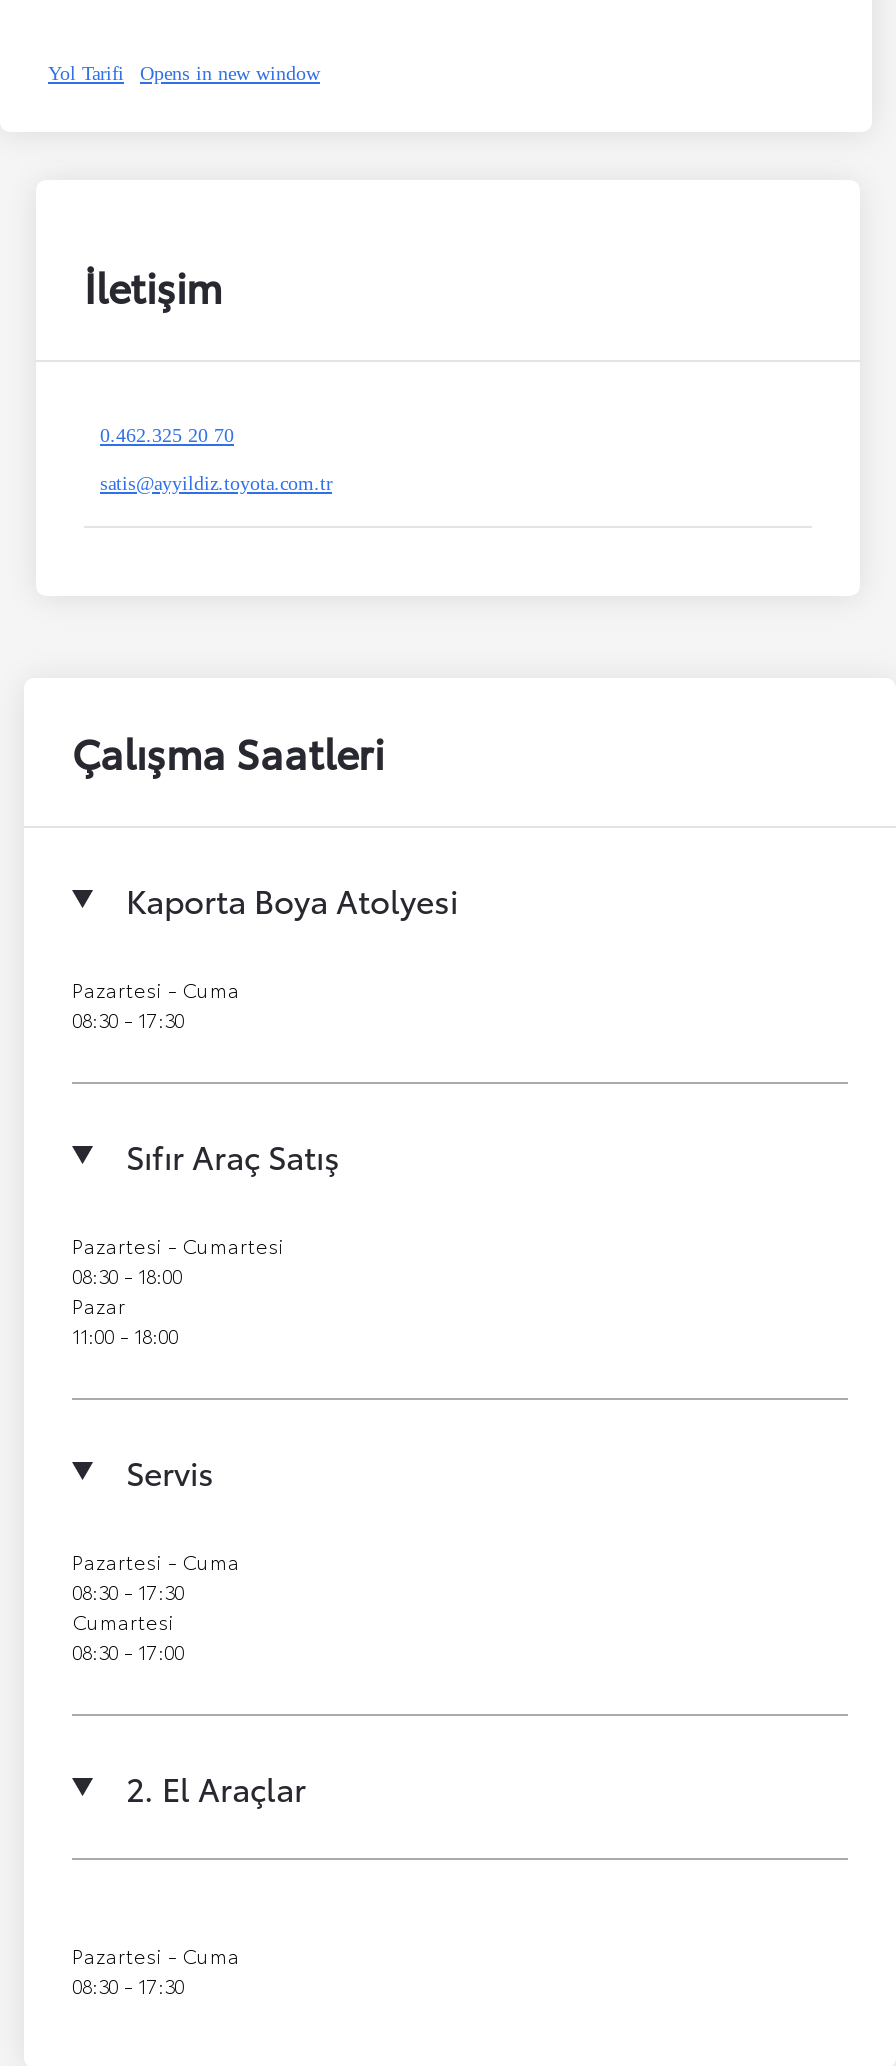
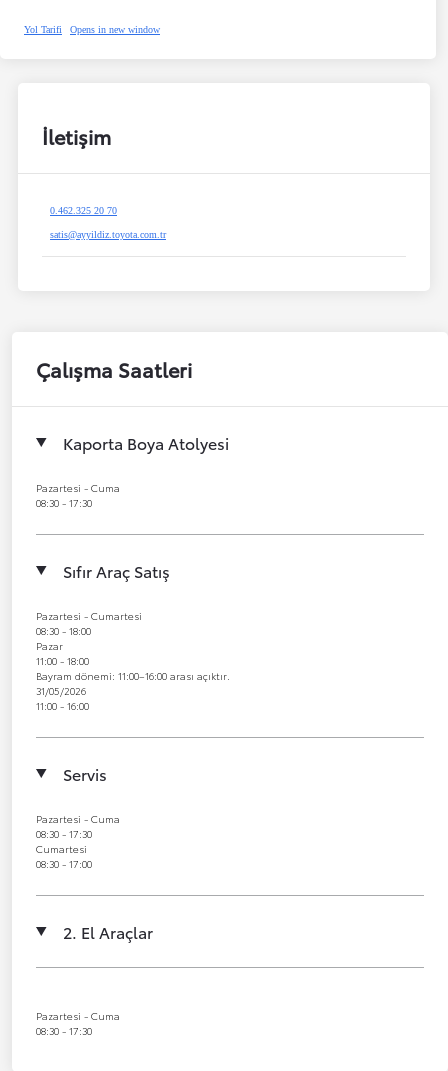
none -> [36,668,230,713] Bayram dönemi: 11:00–16:00 arası açıktır. | 31/05/2026 | 11:00 - 16:00

